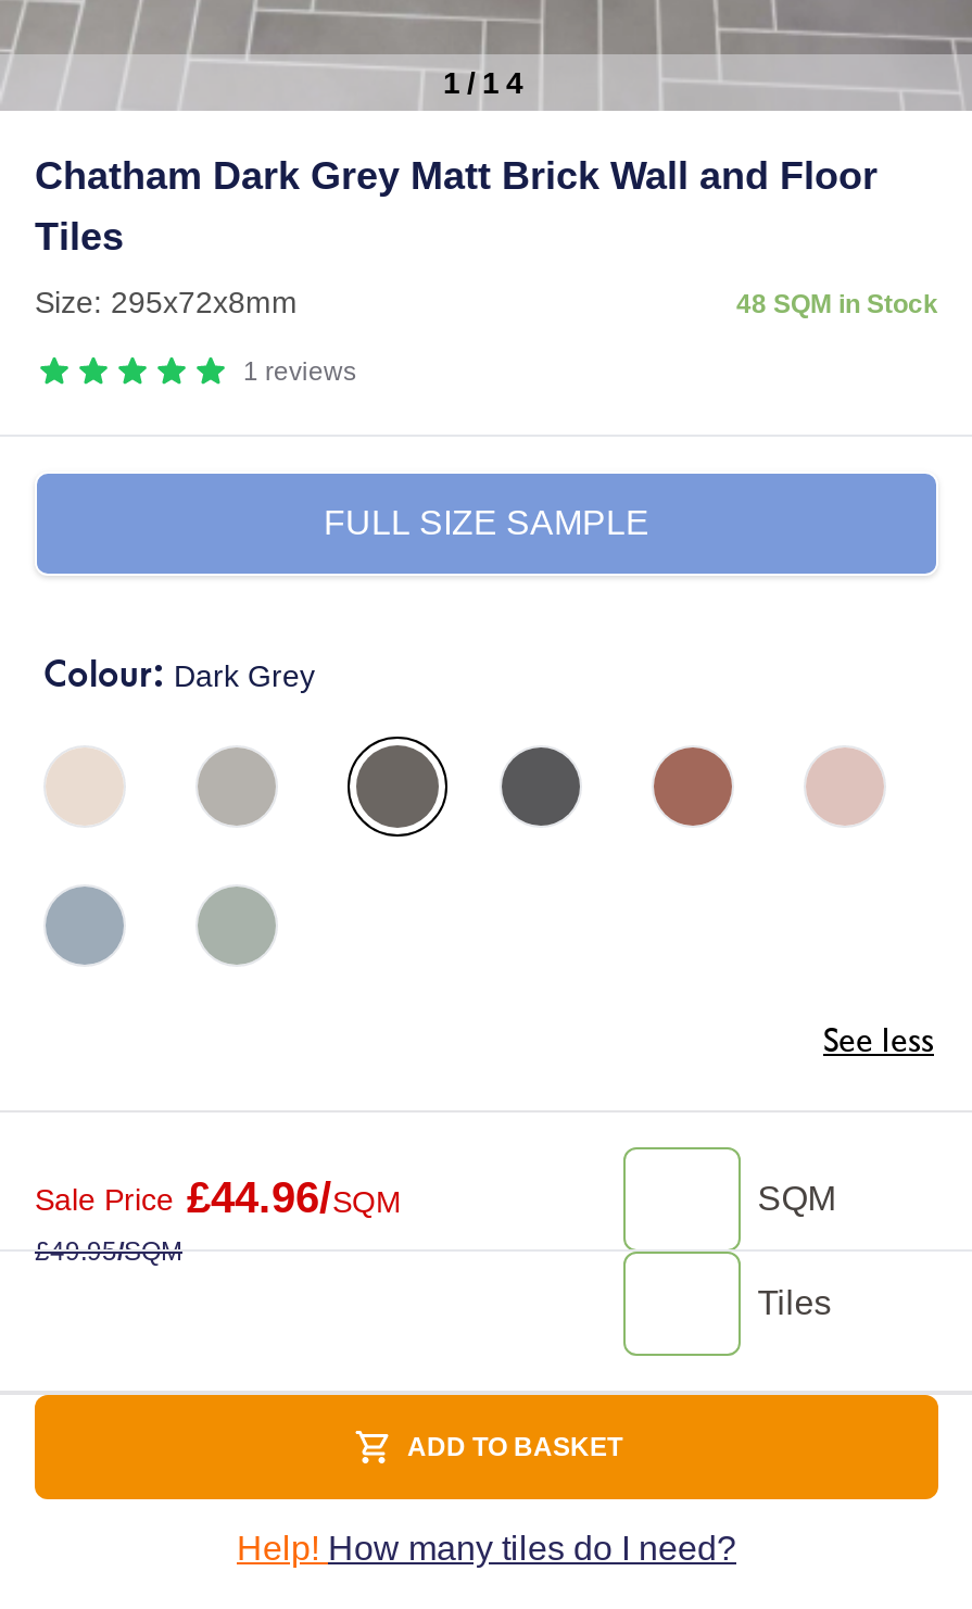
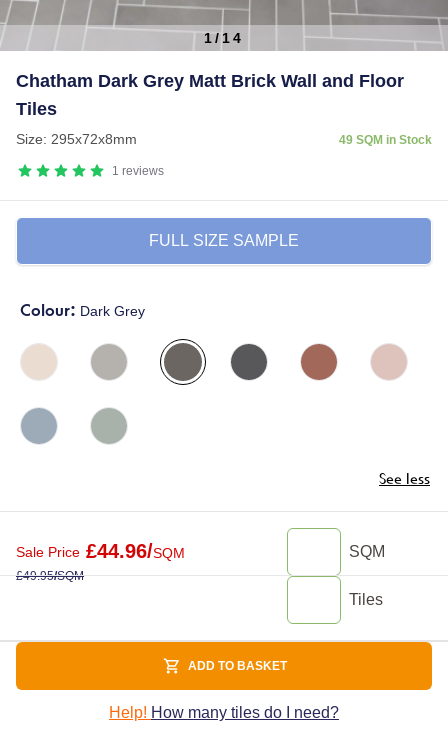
[736,289,938,319] 48 SQM in Stock -> [339,133,432,147] 49 SQM in Stock

